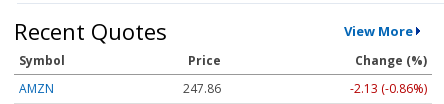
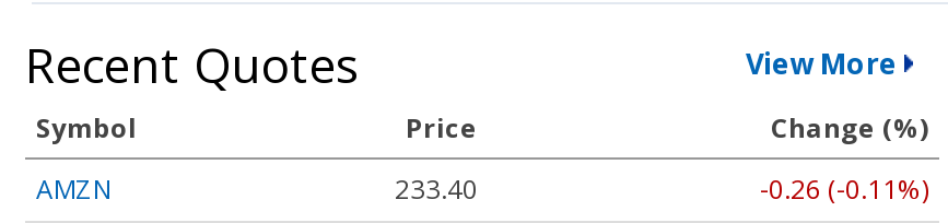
[183,79,221,96] 247.86 -> [395,169,478,207] 233.40
[350,79,427,96] -2.13 (-0.86%) -> [760,169,928,207] -0.26 (-0.11%)

